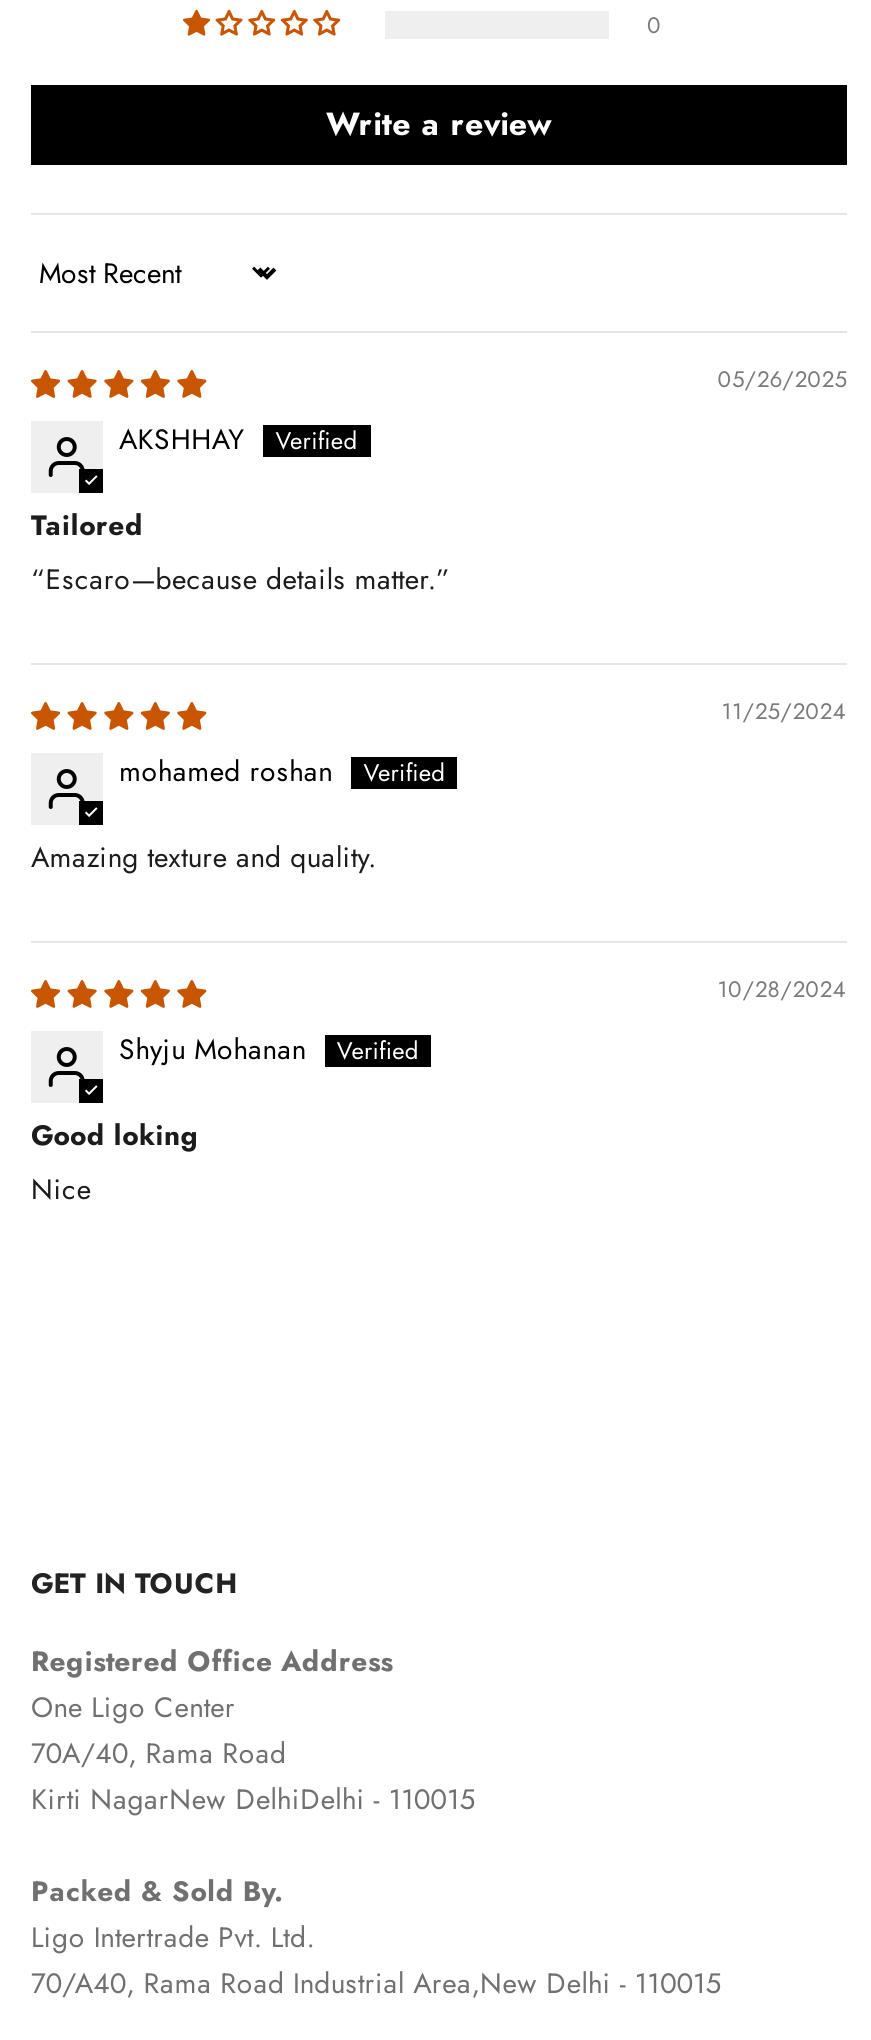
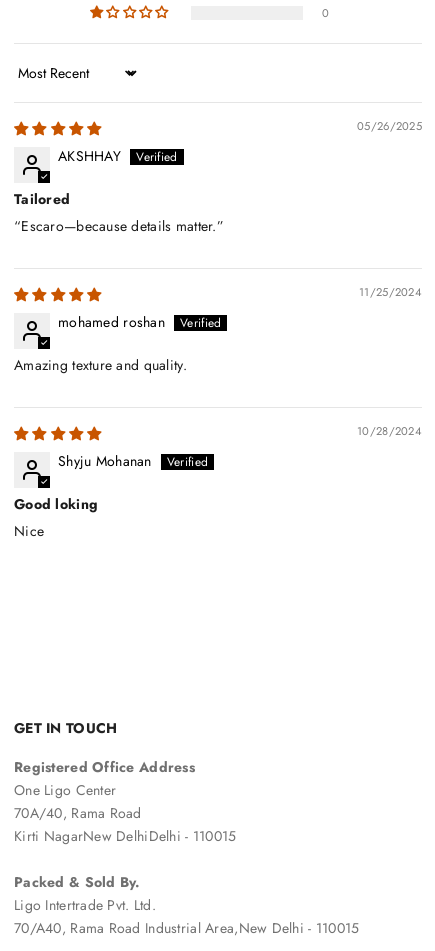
[326,100,552,146] Write a review -> none

